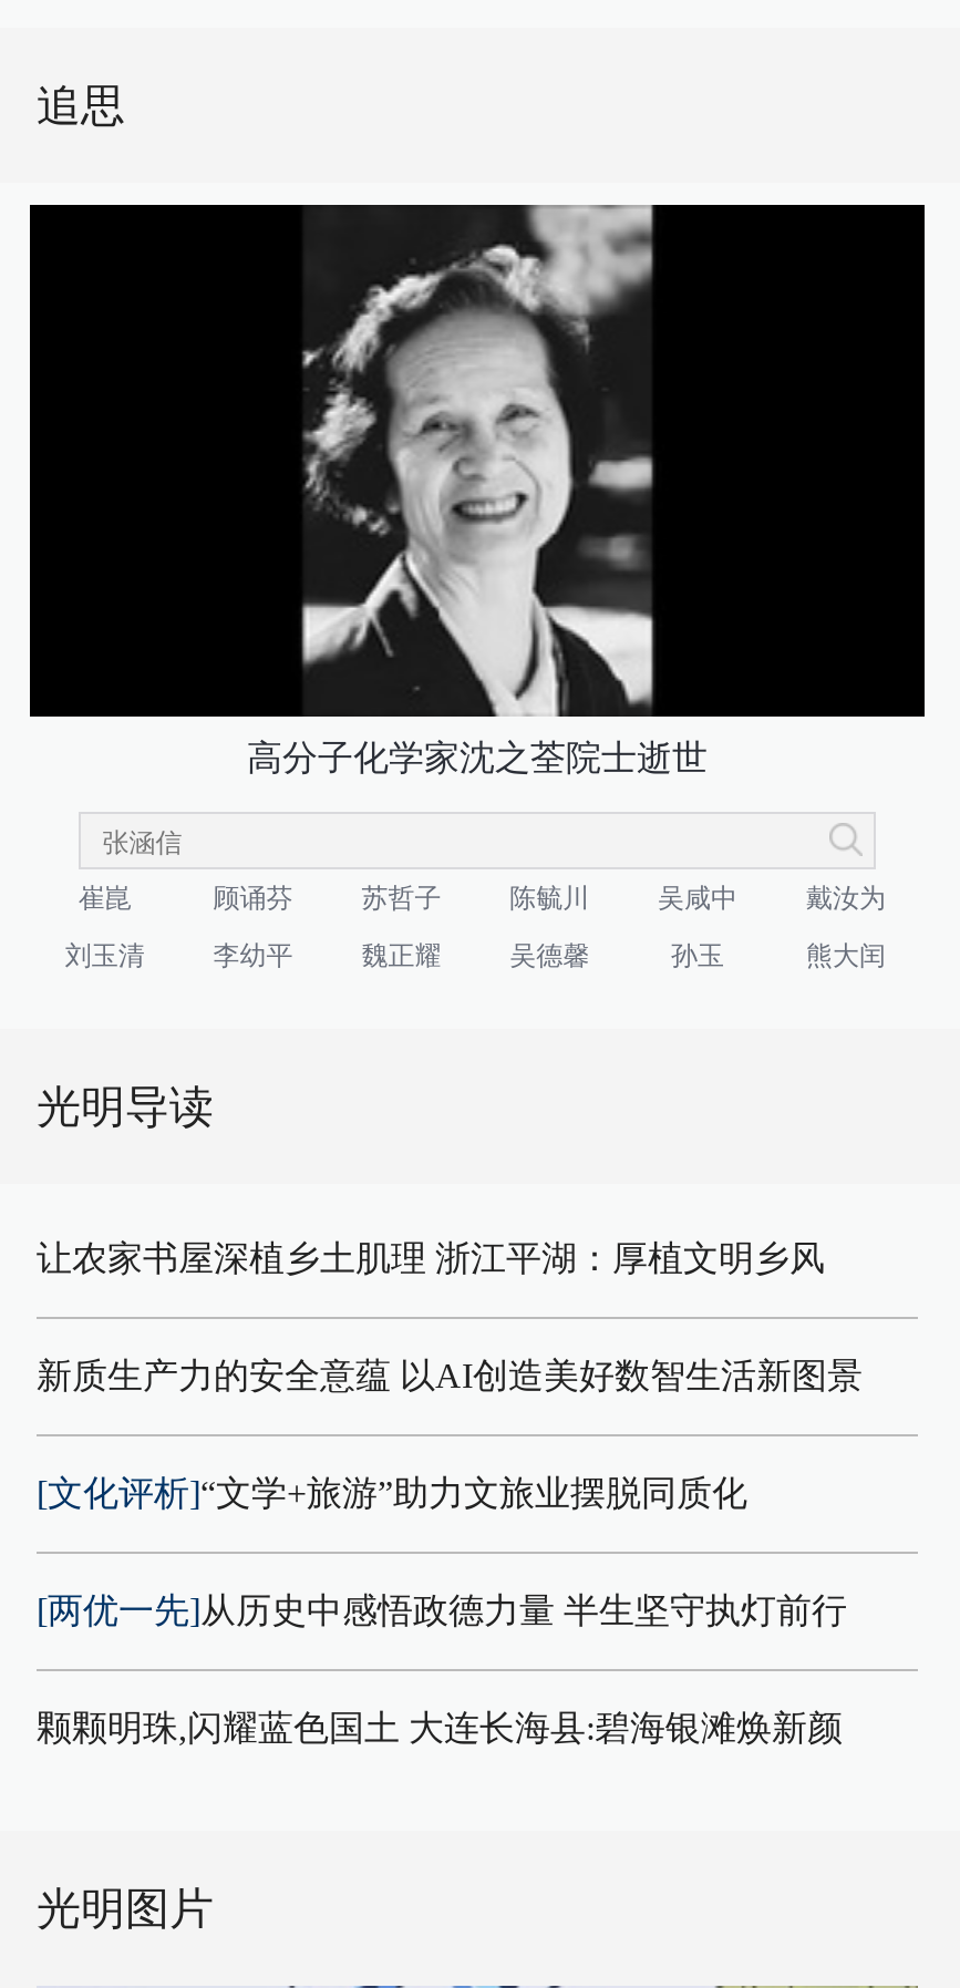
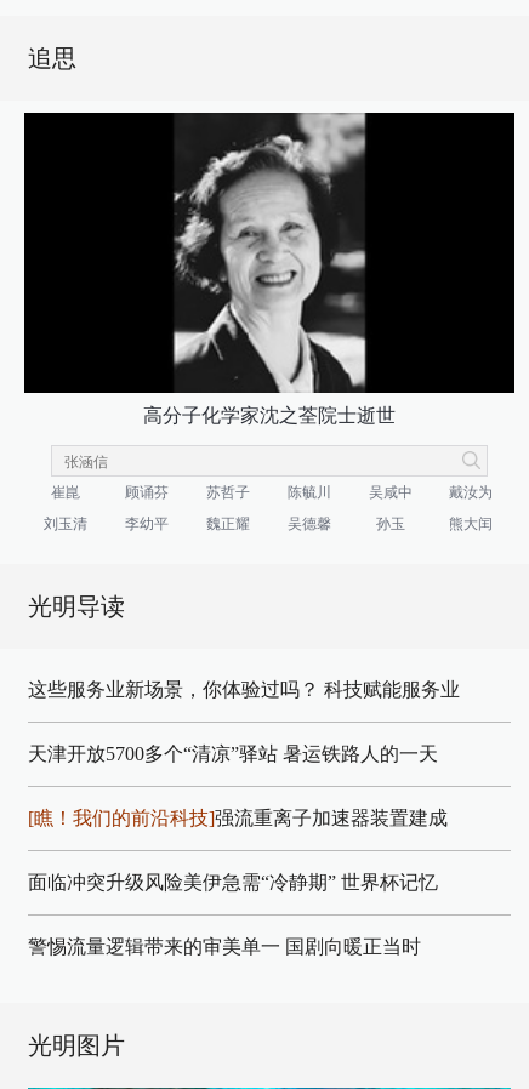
[37,1239,825,1277] 让农家书屋深植乡土肌理 浙江平湖：厚植文明乡风 -> [28,679,460,699] 这些服务业新场景，你体验过吗？ 科技赋能服务业
[37,1356,863,1394] 新质生产力的安全意蕴 以AI创造美好数智生活新图景 -> [28,743,438,764] 天津开放5700多个“清凉”驿站 暑运铁路人的一天
[37,1474,747,1511] [文化评析]“文学+旅游”助力文旅业摆脱同质化 -> [28,807,448,828] [瞧！我们的前沿科技]强流重离子加速器装置建成
[37,1591,847,1629] [两优一先]从历史中感悟政德力量 半生坚守执灯前行 -> [28,872,438,892] 面临冲突升级风险美伊急需“冷静期” 世界杯记忆
[37,1708,843,1746] 颗颗明珠,闪耀蓝色国土 大连长海县:碧海银滩焕新颜 -> [28,936,421,957] 警惕流量逻辑带来的审美单一 国剧向暖正当时

